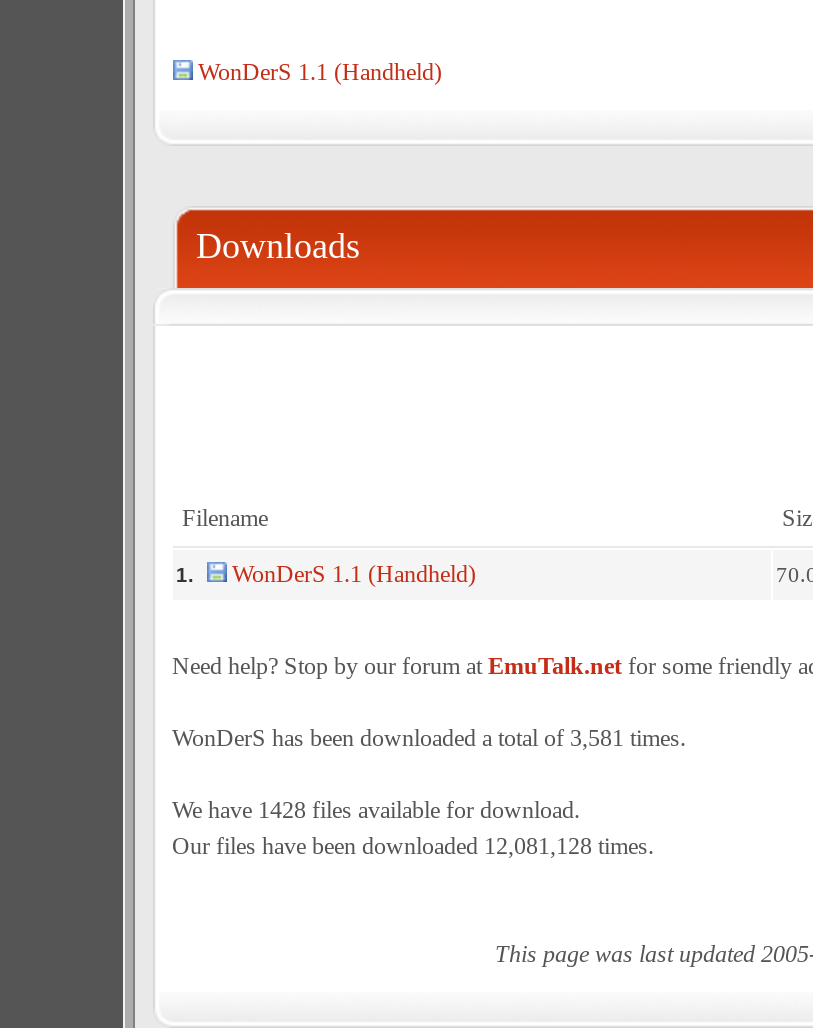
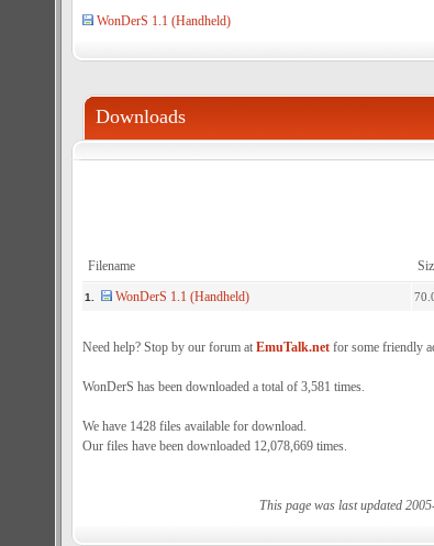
[172,832,654,860] Our files have been downloaded 12,081,128 times. -> [82,438,347,454] Our files have been downloaded 12,078,669 times.

